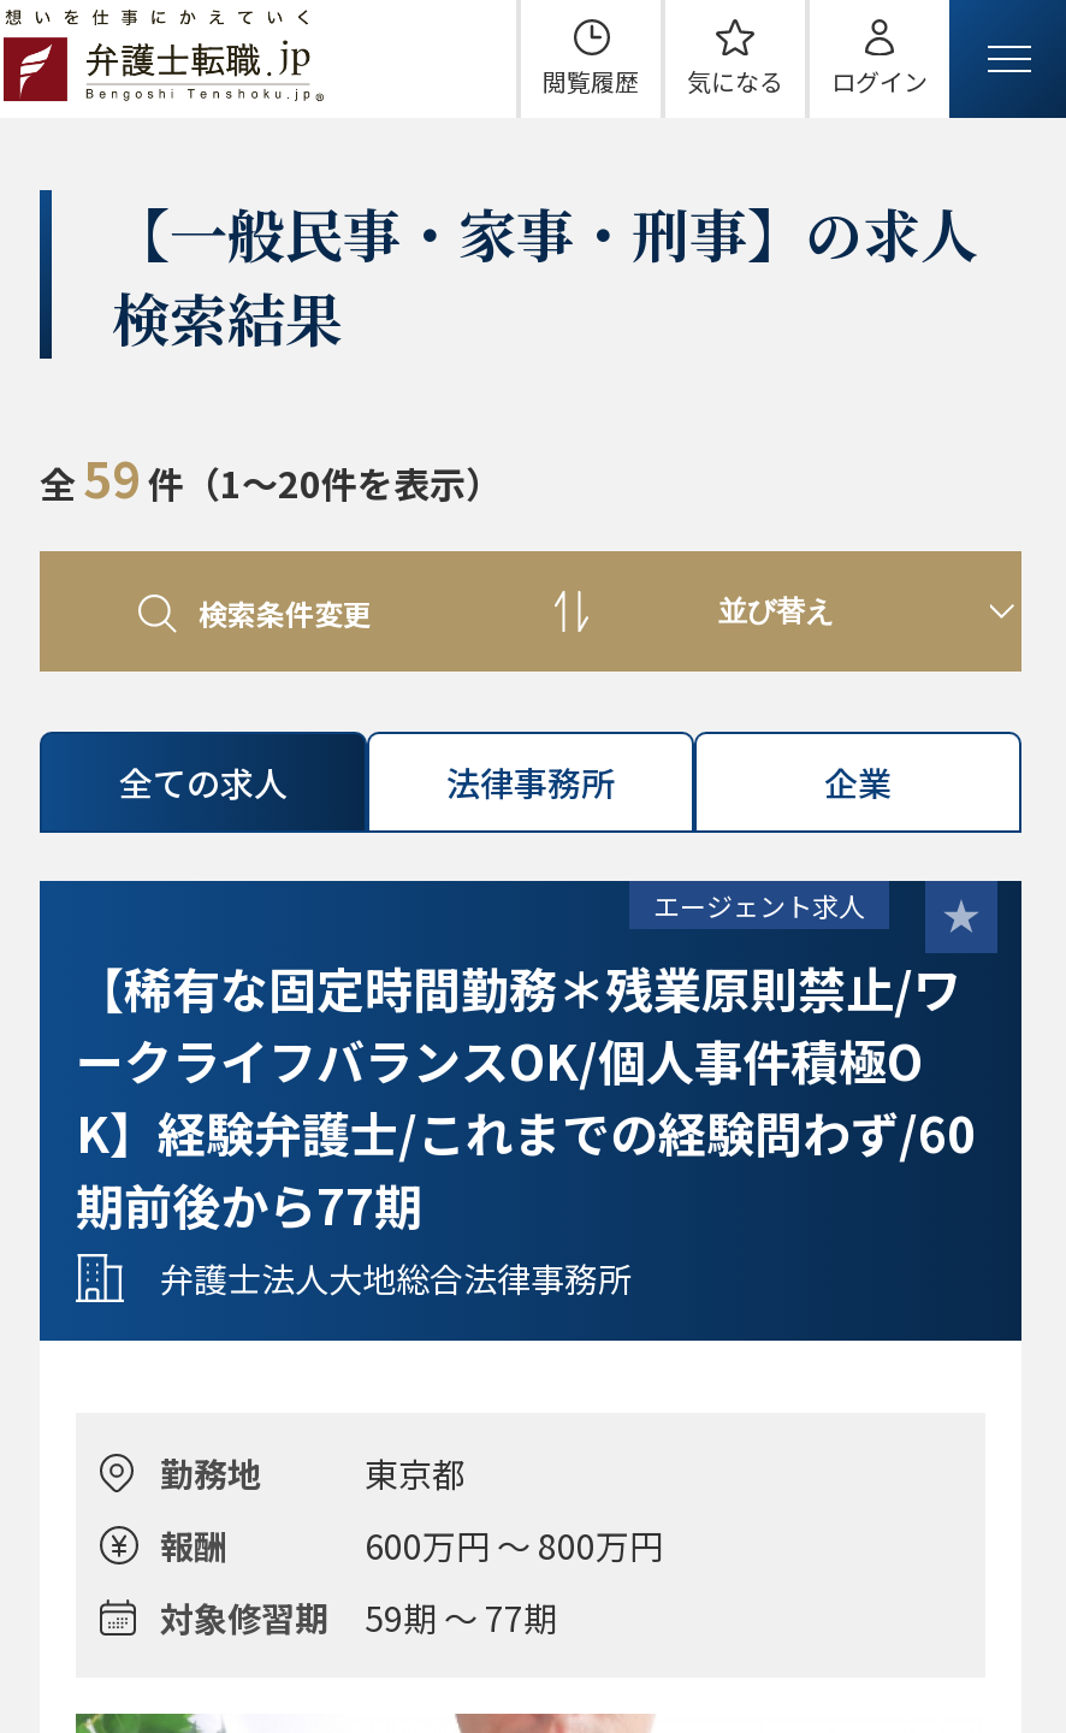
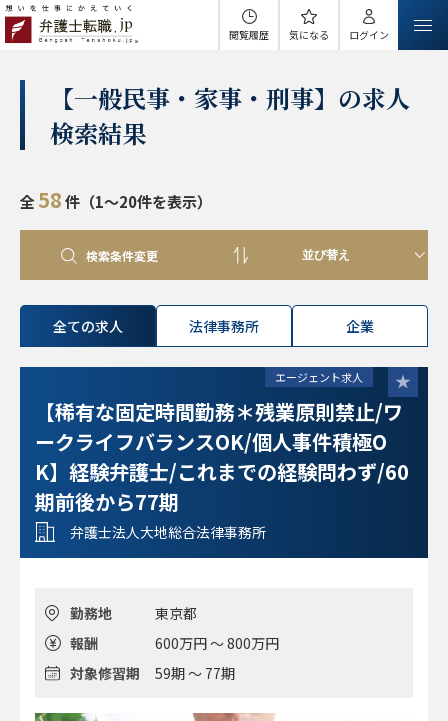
[40,443,502,513] 全59件（1～20件を表示） -> [20,185,212,214] 全58件（1～20件を表示）

